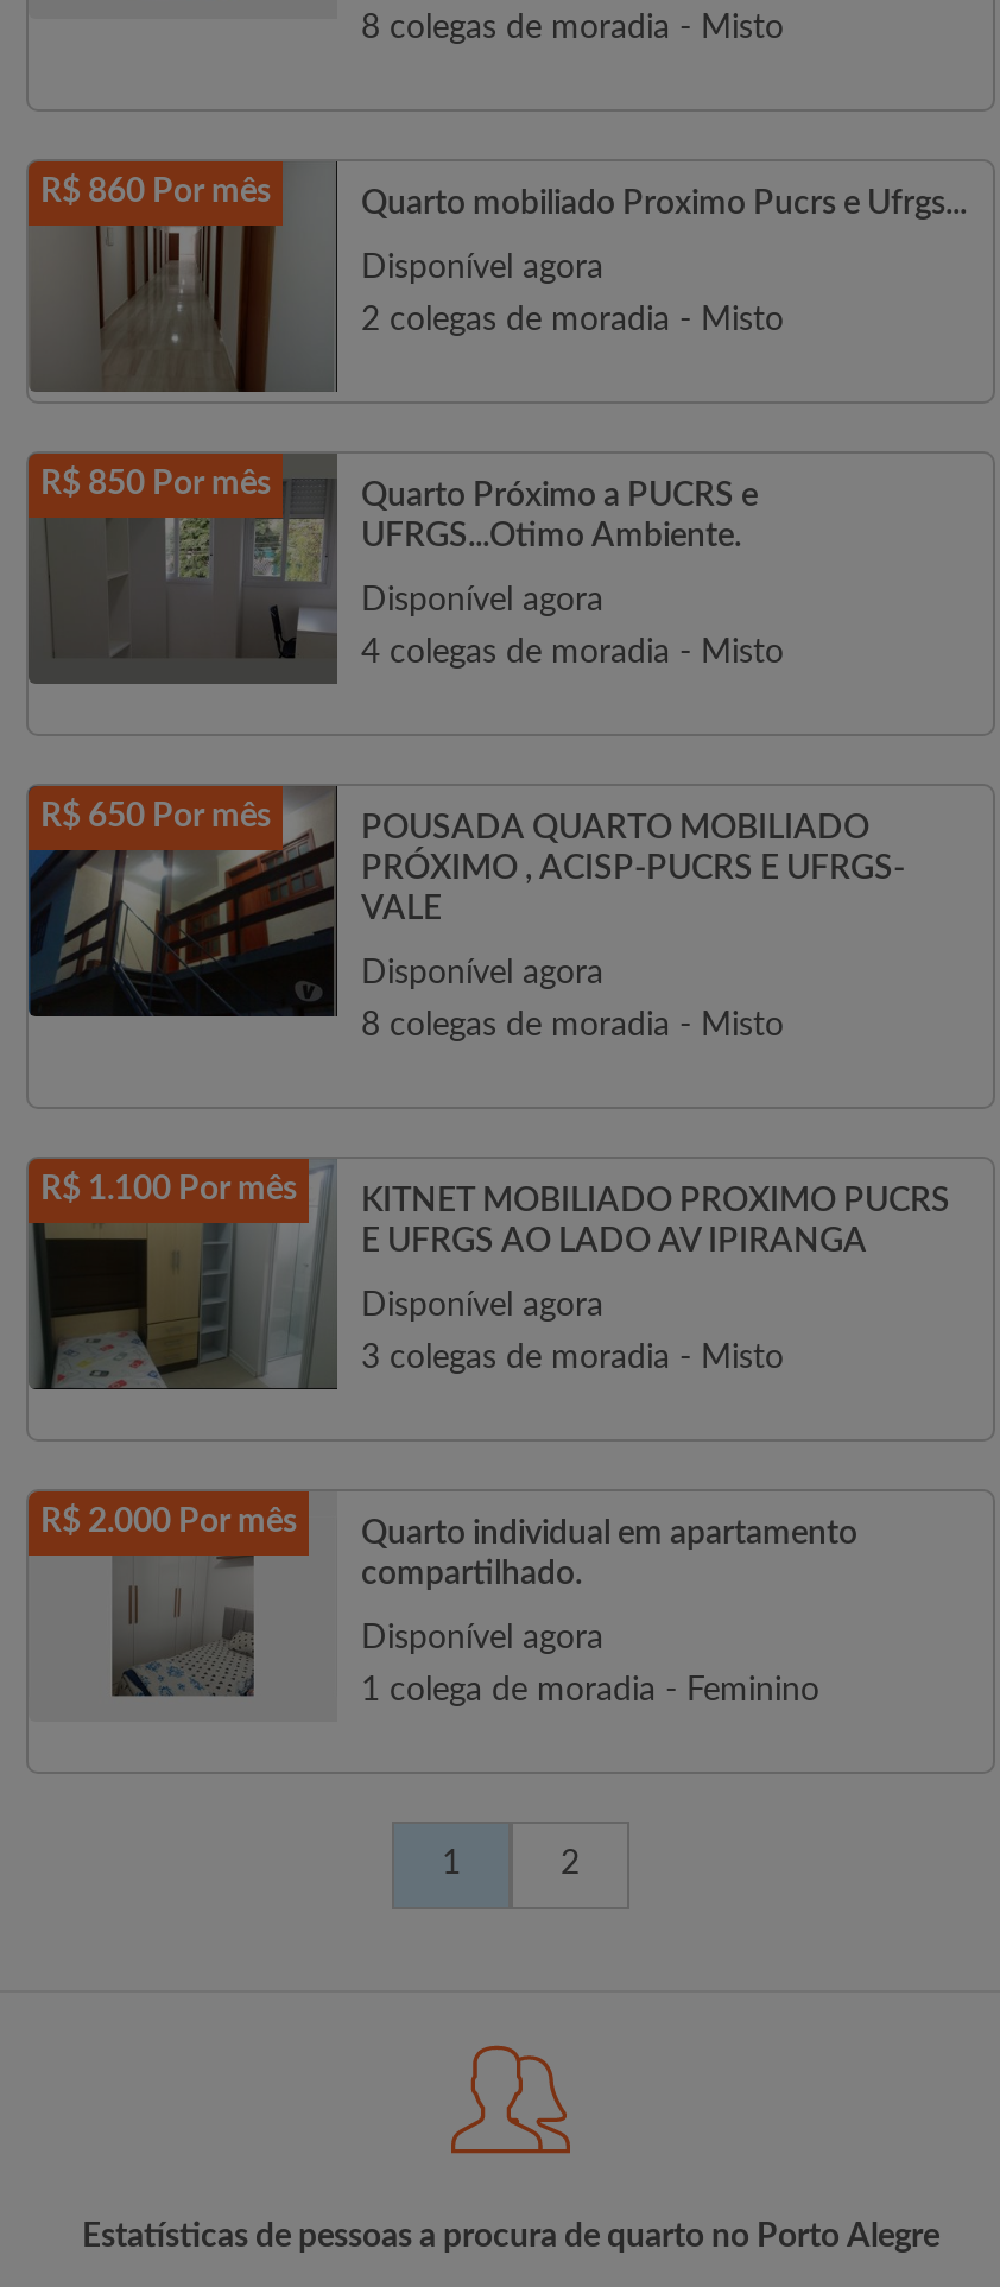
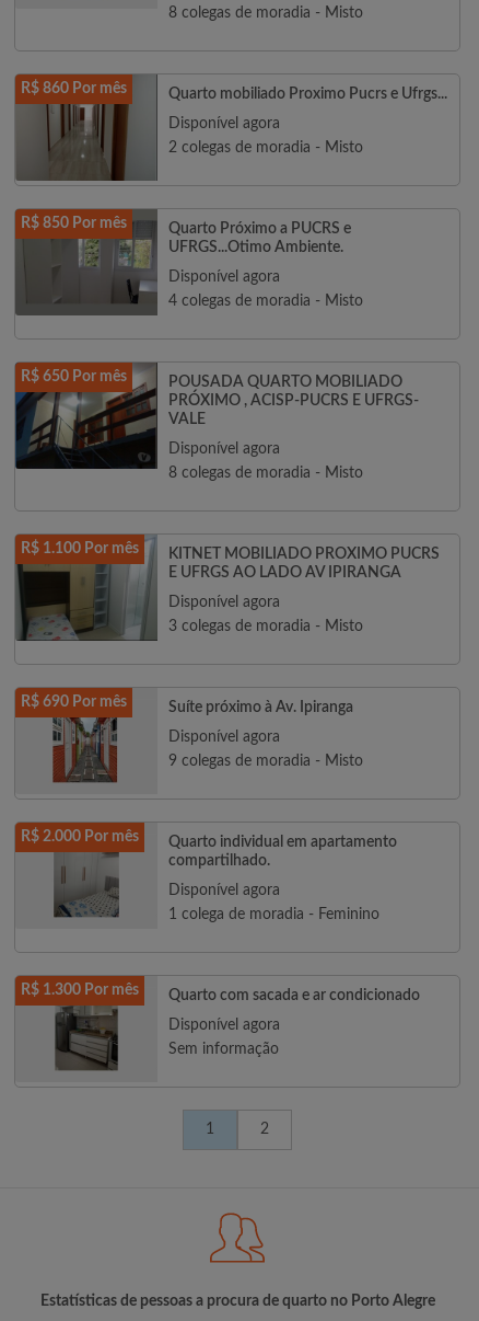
none -> [21,694,363,783] [image] | R$ 690 Por mês | Suíte próximo à Av. Ipiranga | Disponível agora | 9 colegas de moradia - Misto
none -> [21,983,420,1072] [image] | R$ 1.300 Por mês | Quarto com sacada e ar condicionado | Disponível agora | Sem informação

